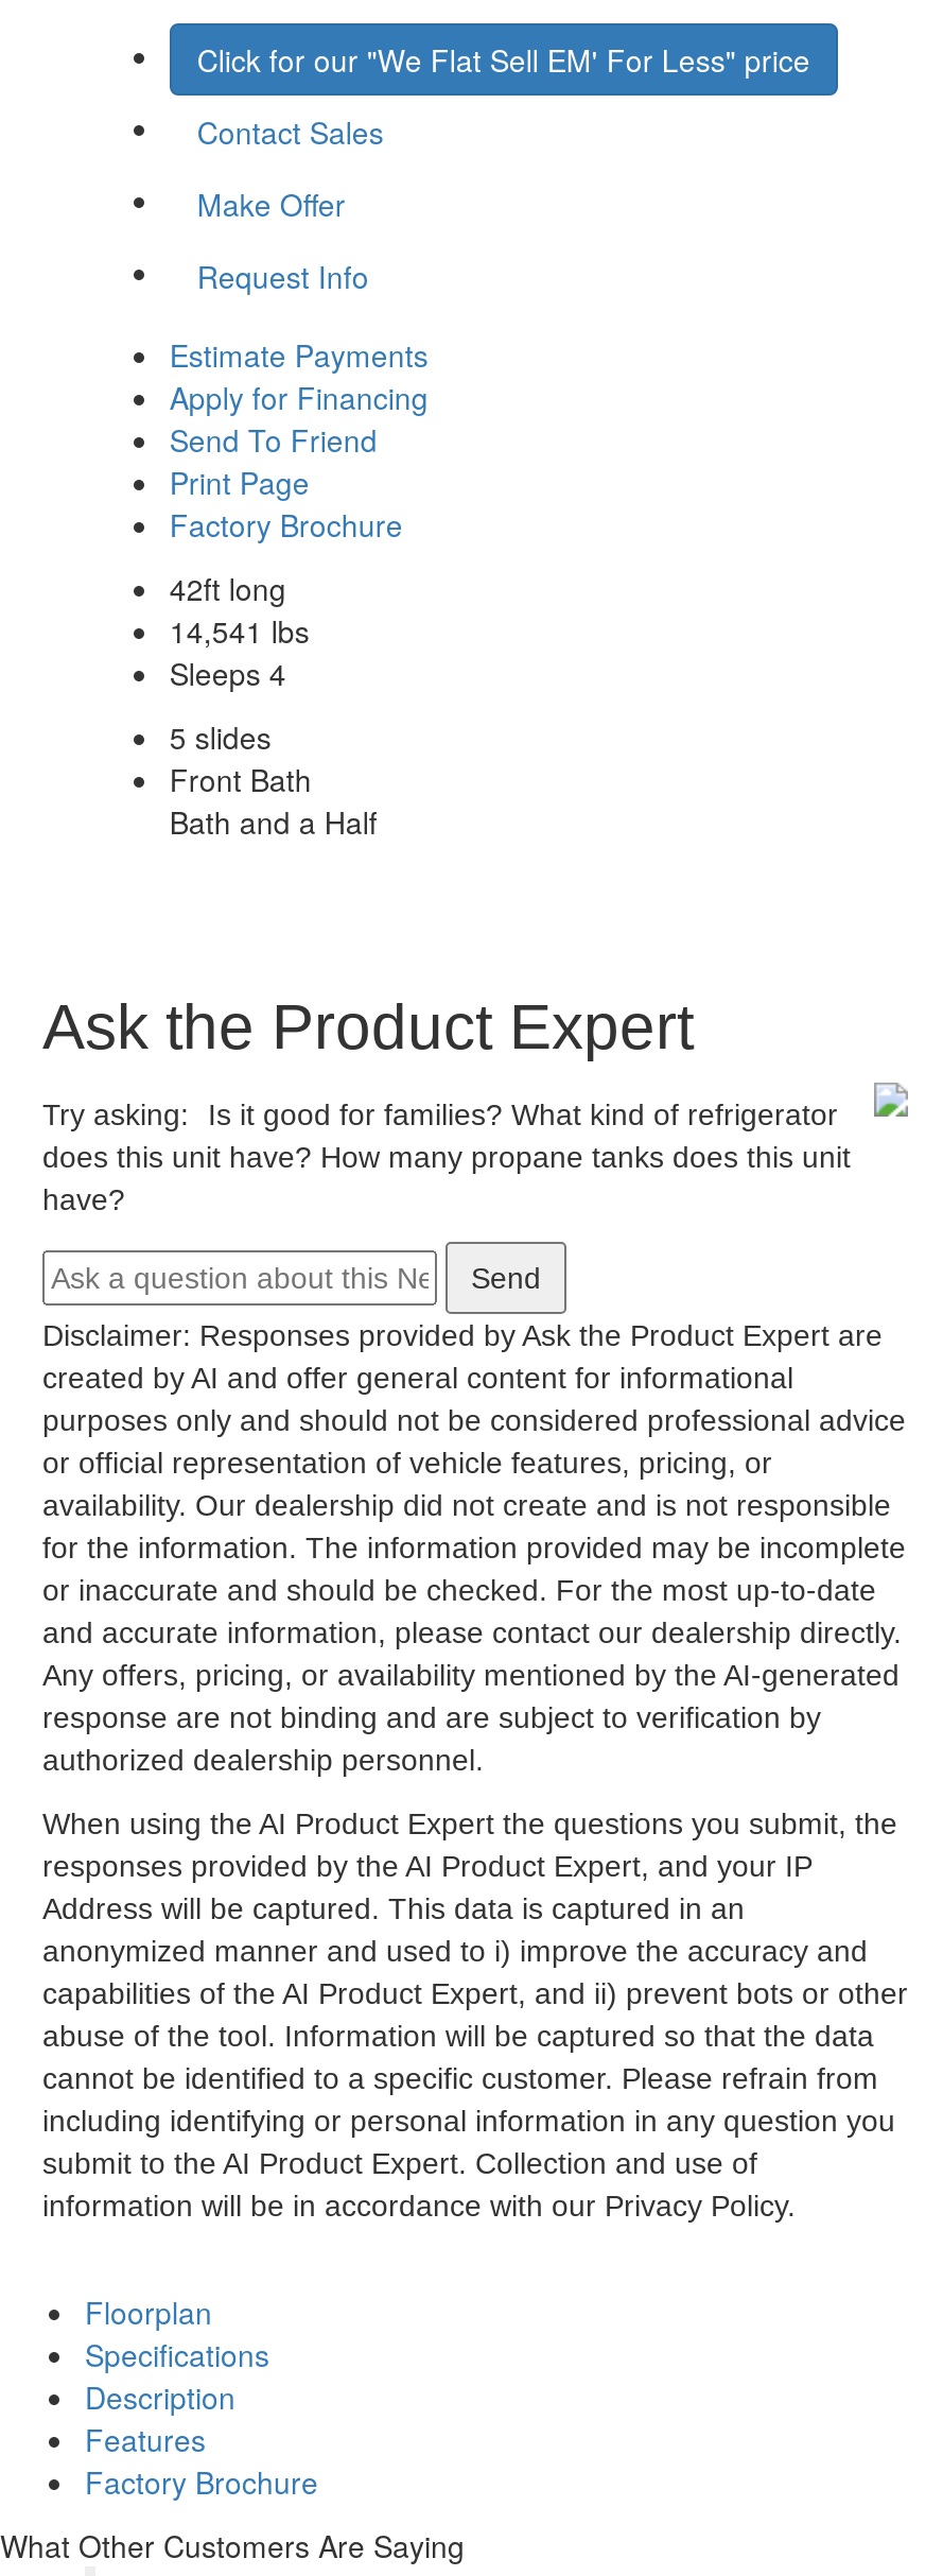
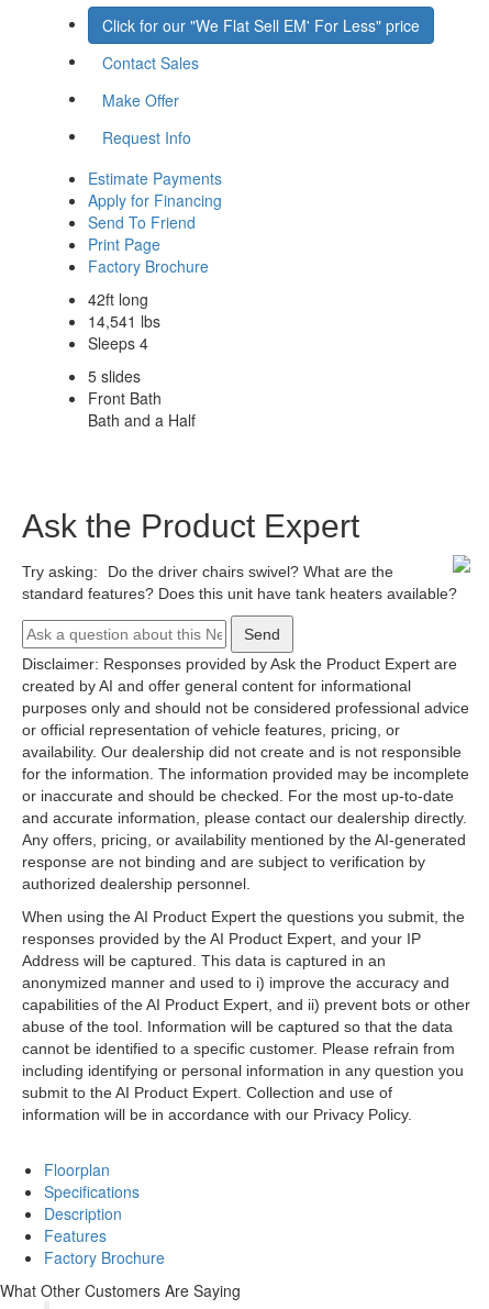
[42,1098,851,1217] Try asking: Is it good for families? What kind of refrigerator | does this unit have? How many propane tanks does this unit | have? -> [22,563,457,603] Try asking: Do the driver chairs swivel? What are the | standard features? Does this unit have tank heaters available?

